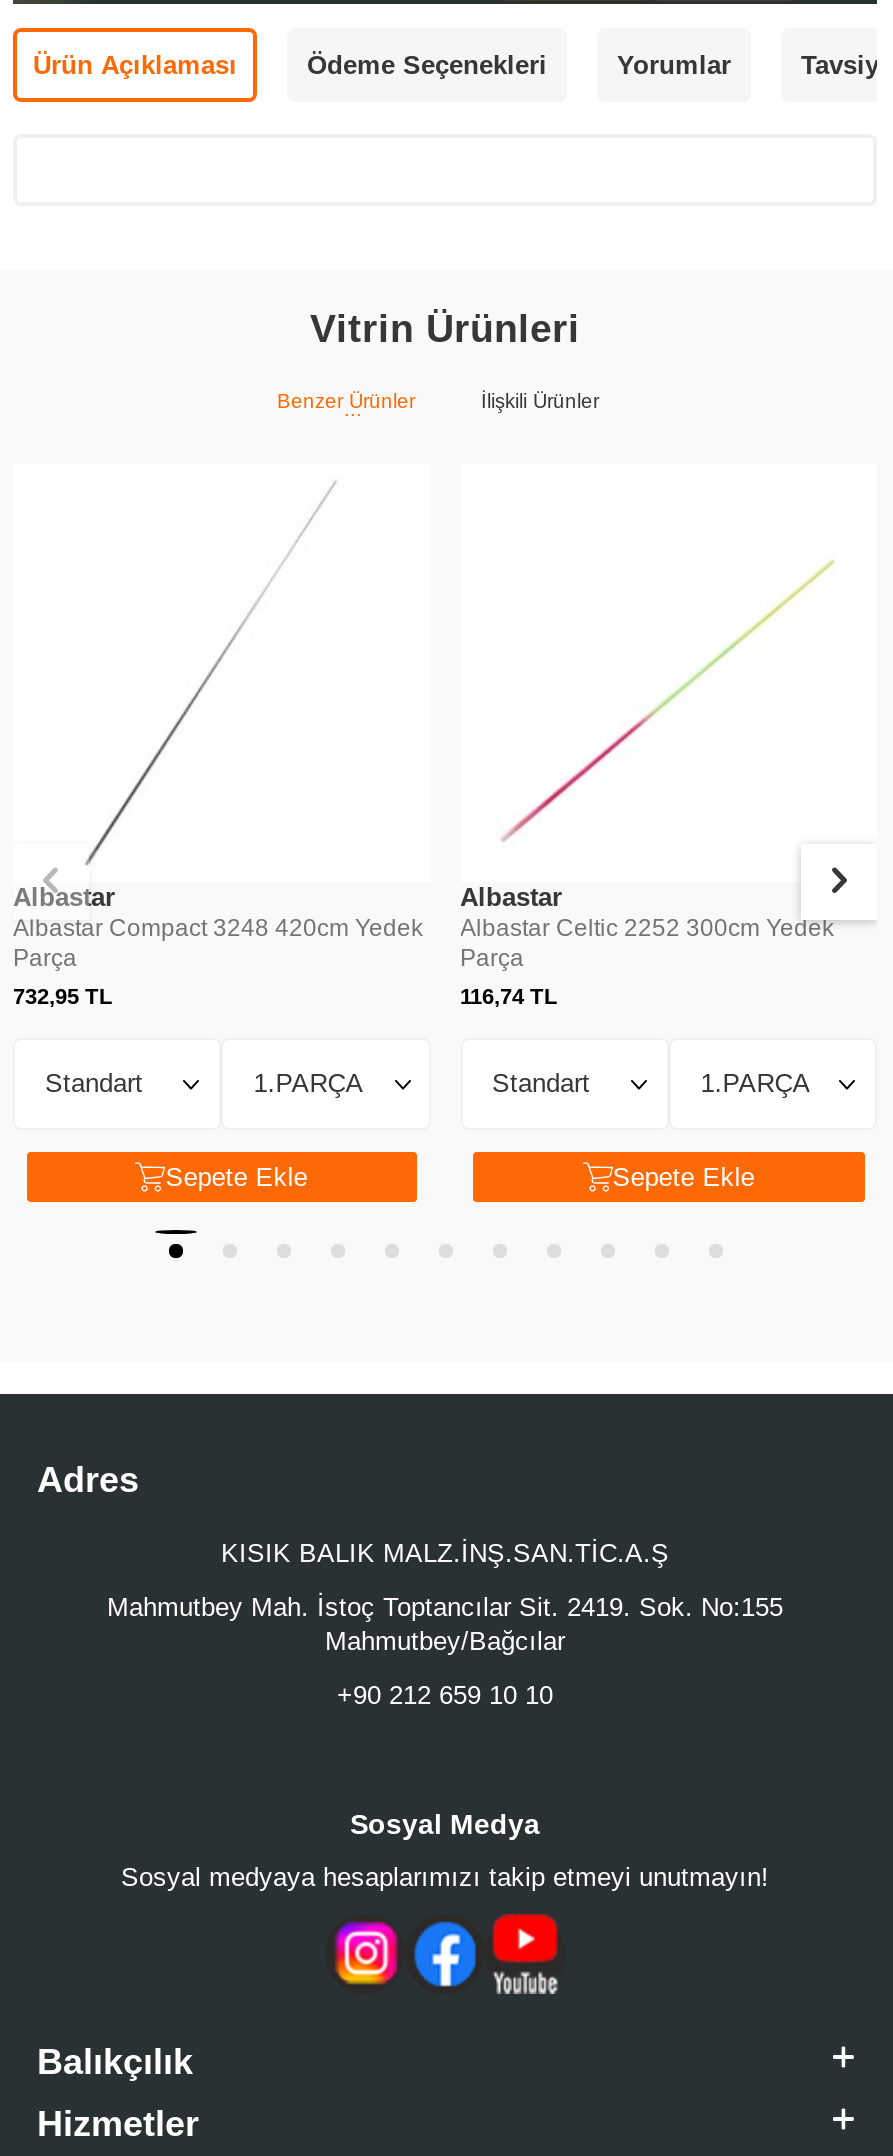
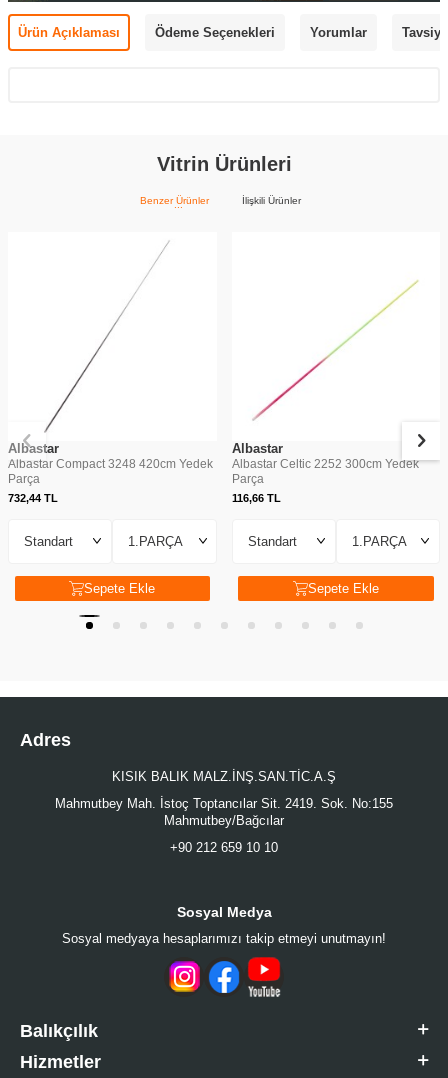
[13,984,113,1008] 732,95 TL -> [8,492,58,504] 732,44 TL
[460,984,558,1008] 116,74 TL -> [231,492,280,504] 116,66 TL

